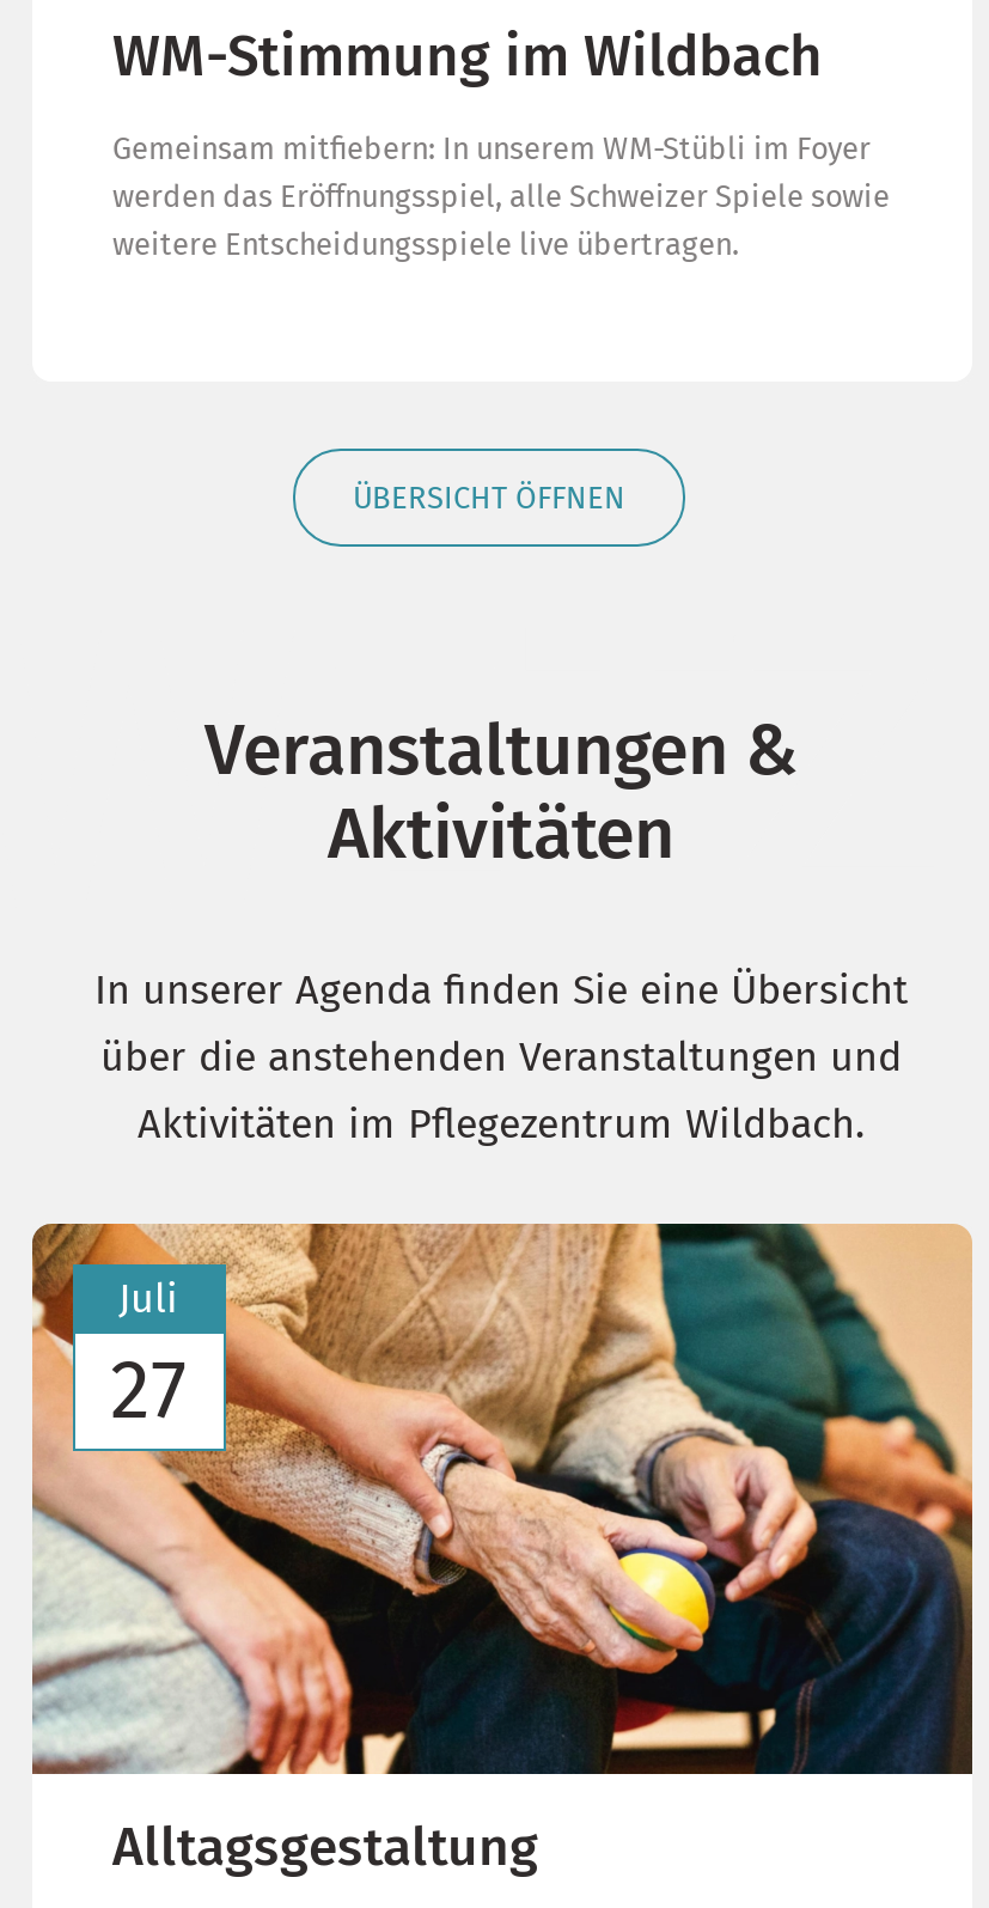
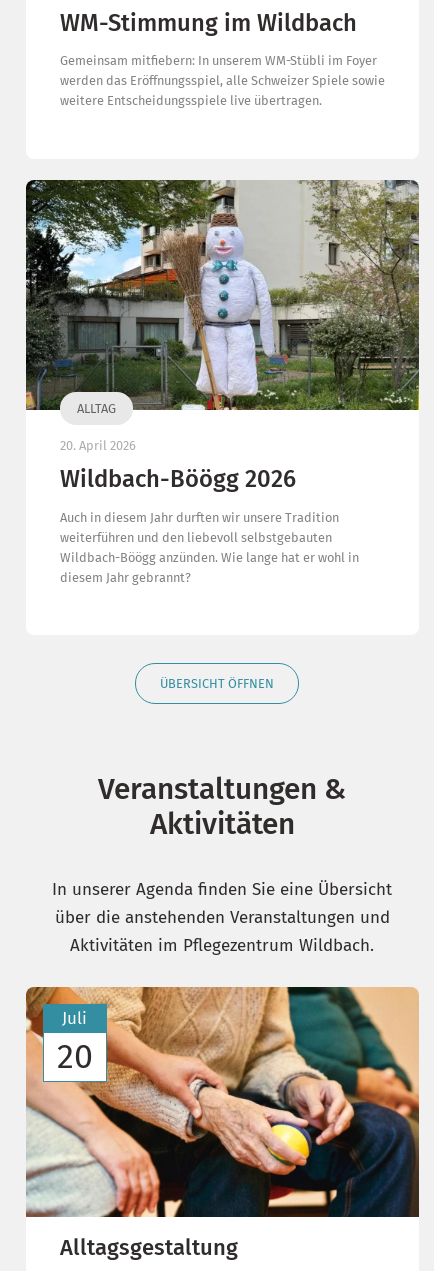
none -> [25,179,420,585] [image] | ALLTAG | 20. April 2026 | Wildbach-Böögg 2026 | Auch in diesem Jahr durften wir unsere Tradition | weiterführen und den liebevoll selbstgebauten | Wildbach-Böögg anzünden. Wie lange hat er wohl in | diesem Jahr gebrannt?
[110,1342,187,1440] 27 -> [56,1036,92,1077] 20

